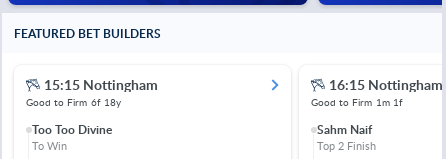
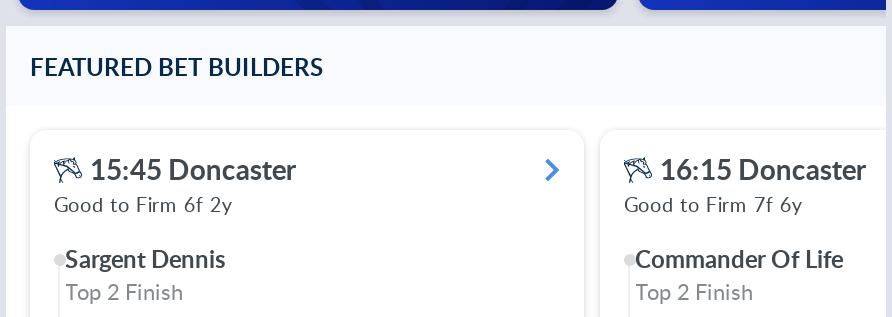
[26,75,158,109] 15:15 Nottingham | Good to Firm 6f 18y -> [54,150,296,218] 15:45 Doncaster | Good to Firm 6f 2y
[311,75,443,109] 16:15 Nottingham | Good to Firm 1m 1f -> [624,150,866,218] 16:15 Doncaster | Good to Firm 7f 6y
[31,121,111,153] Too Too Divine | To Win -> [65,242,225,306] Sargent Dennis | Top 2 Finish
[316,121,371,138] Sahm Naif -> [635,242,843,276] Commander Of Life

